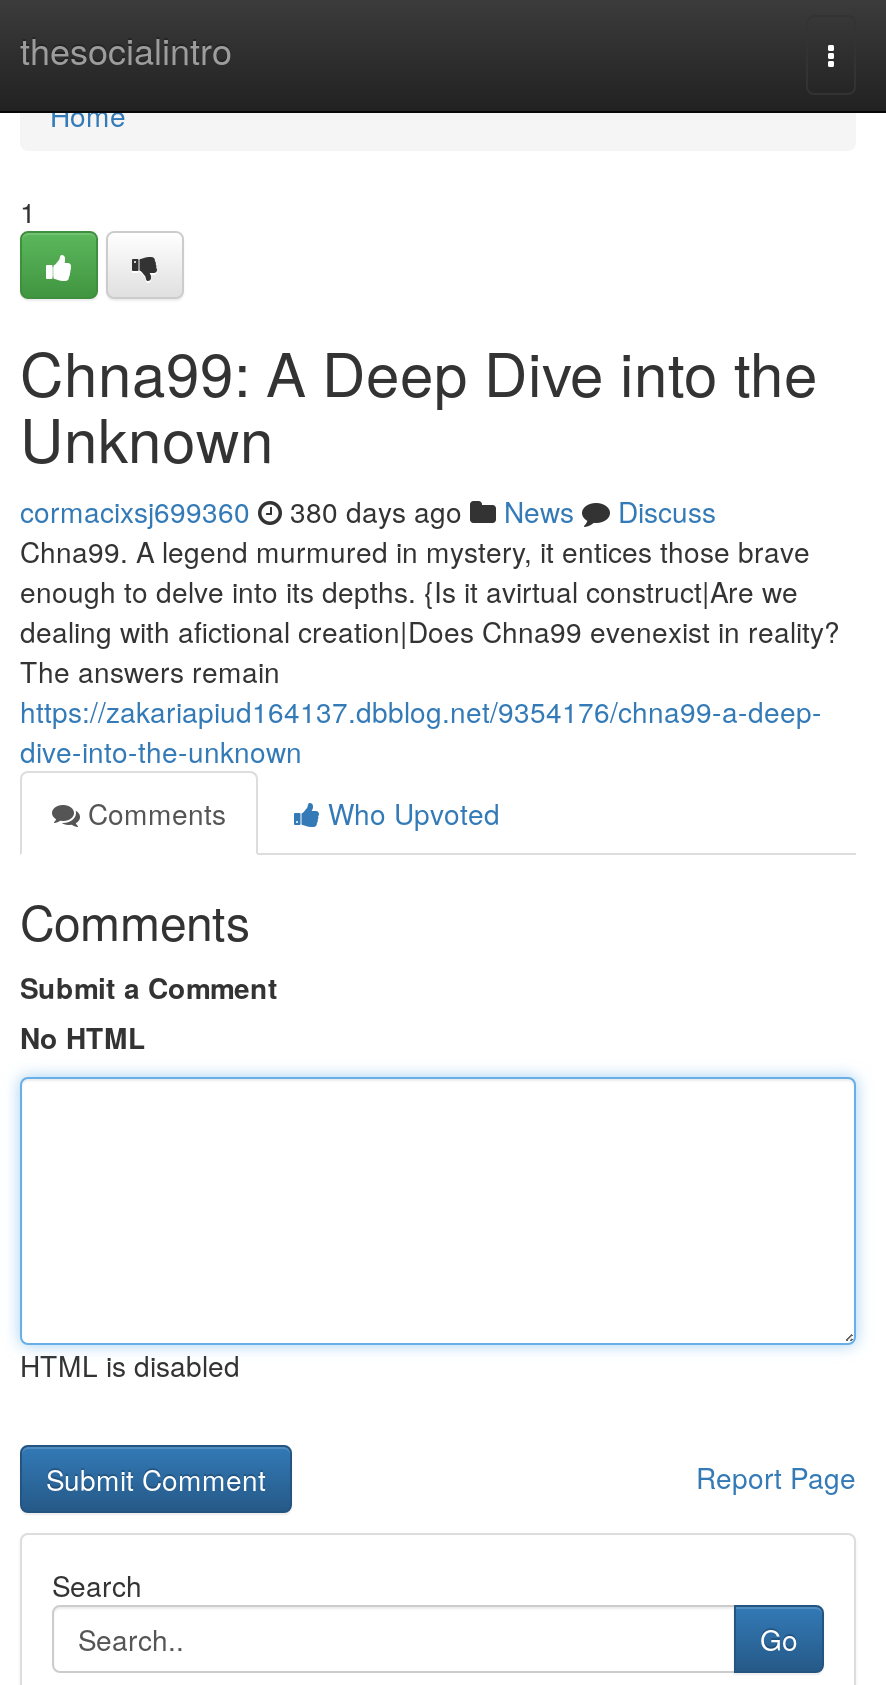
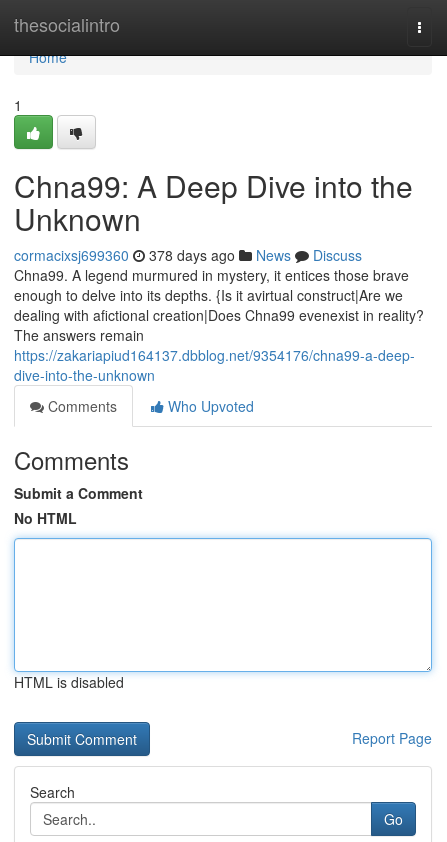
[20,491,716,531] cormacixsj699360 380 days ago News Discuss -> [14,245,362,265] cormacixsj699360 378 days ago News Discuss

